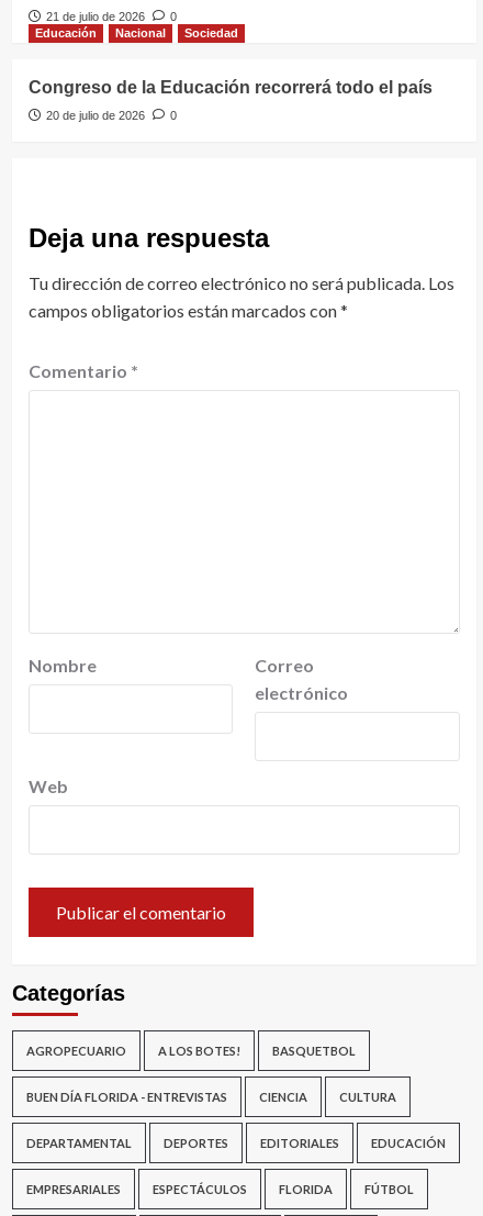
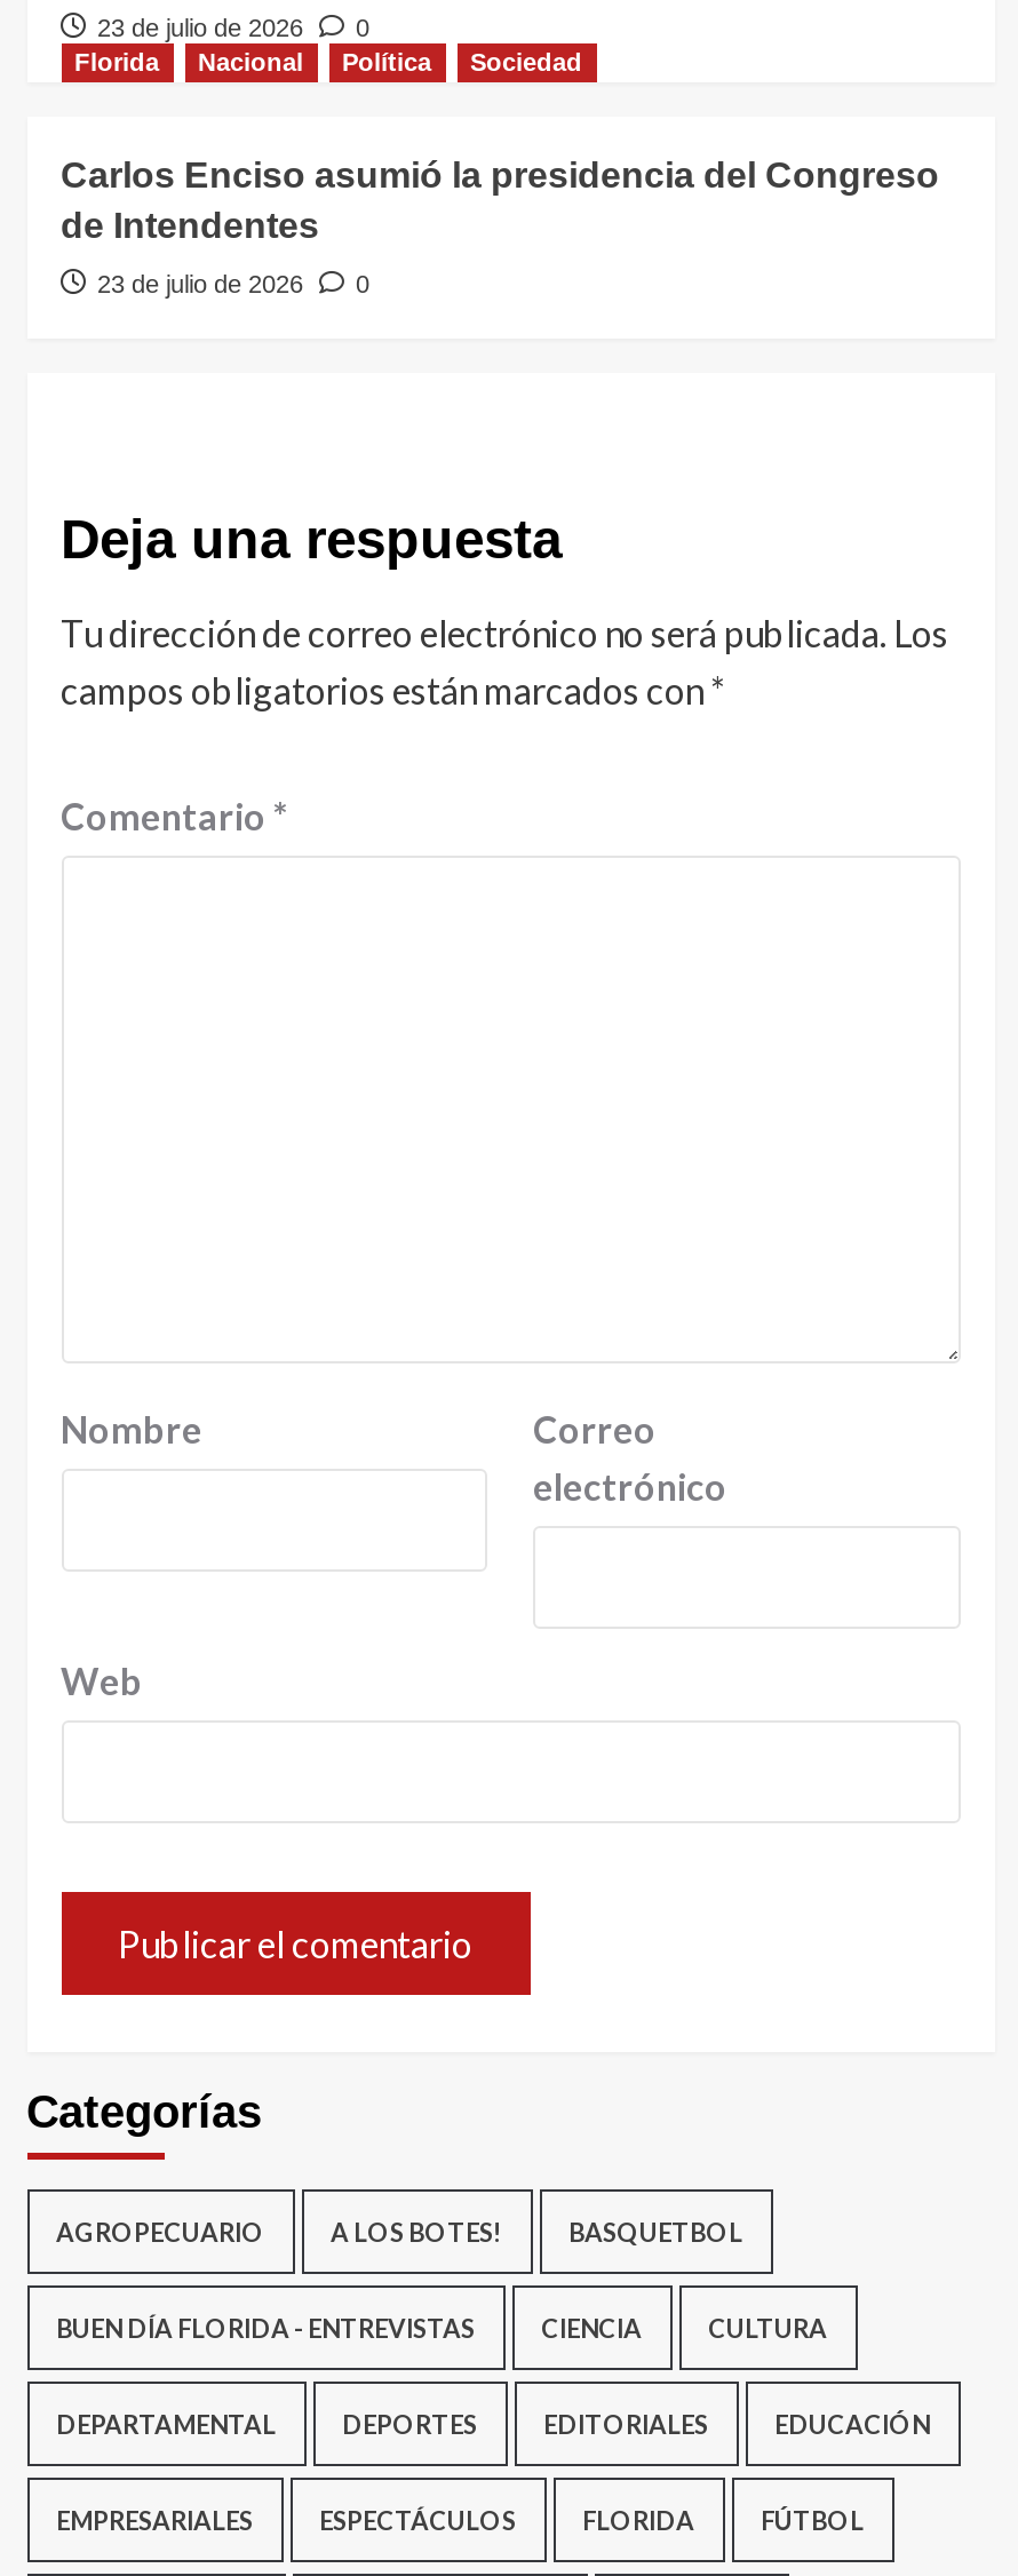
[46,10,176,23] 21 de julio de 2026 0 -> [97,14,369,41] 23 de julio de 2026 0
[35,26,96,40] Educación -> [74,48,159,76] Florida
none -> [342,48,431,76] Política
[28,78,432,97] Congreso de la Educación recorrerá todo el país -> [61,156,939,245] Carlos Enciso asumió la presidencia del Congreso | de Intendentes
[46,109,176,122] 20 de julio de 2026 0 -> [97,270,369,298] 23 de julio de 2026 0

